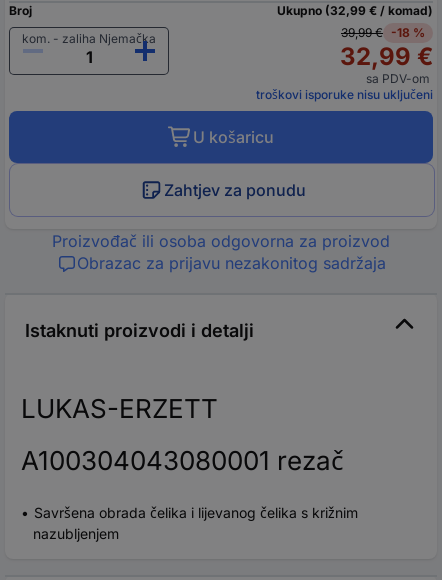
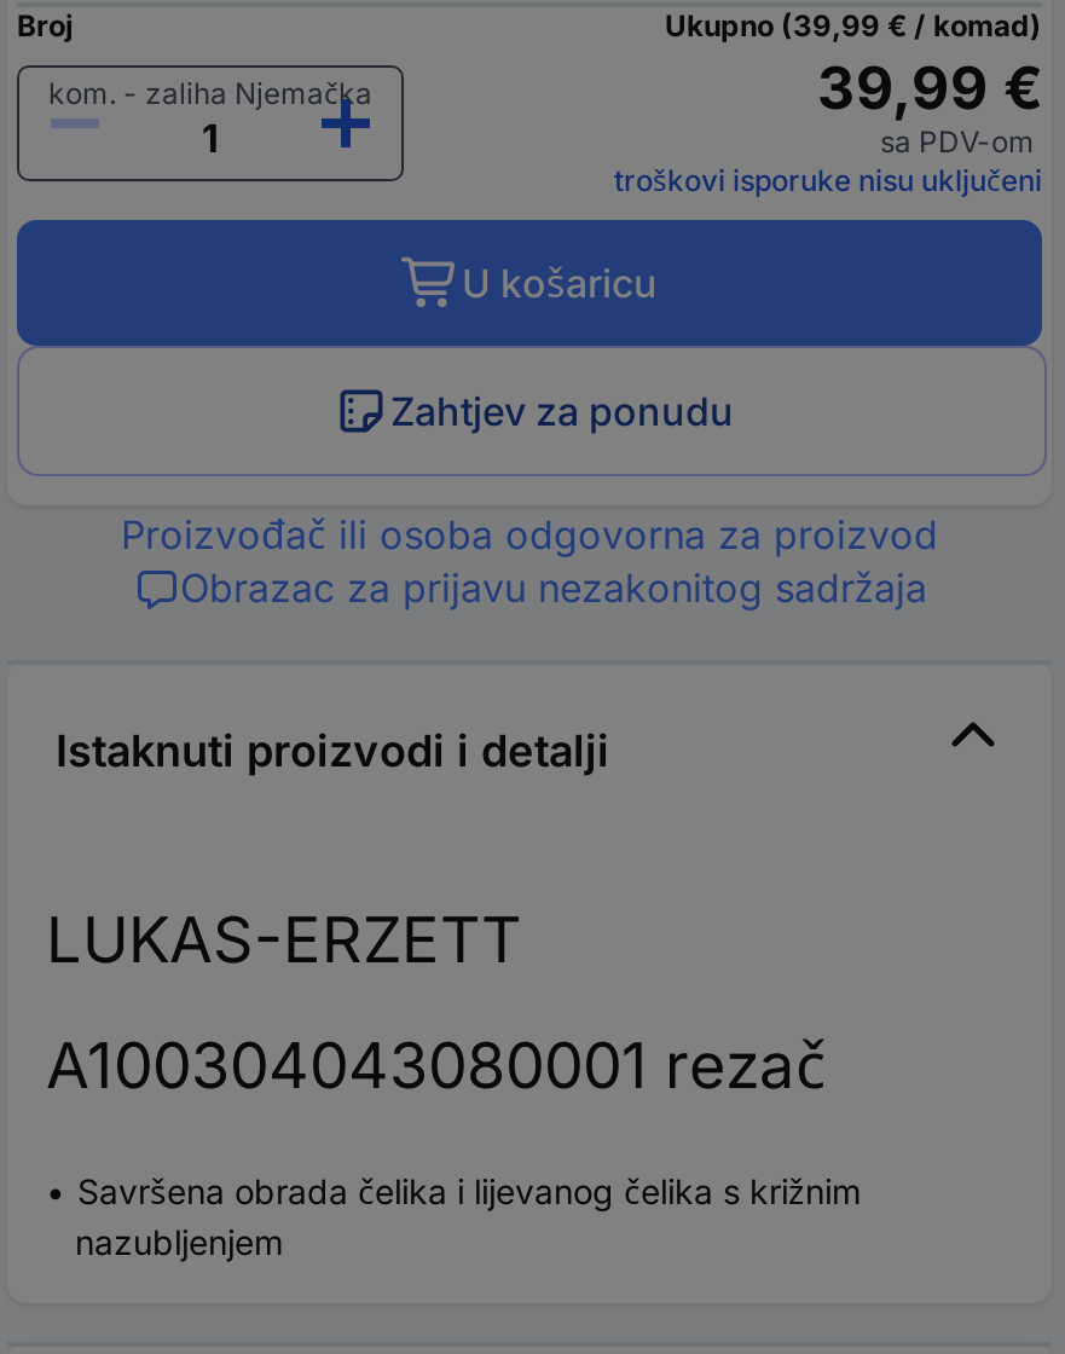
[277,3,433,71] Ukupno (32,99 € / komad) | 39,99 € -18 % | 32,99 € -> [665,8,1042,124] Ukupno (39,99 € / komad) | 39,99 €

